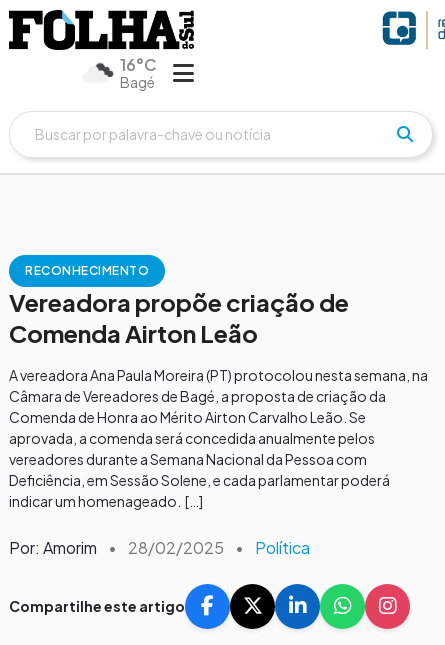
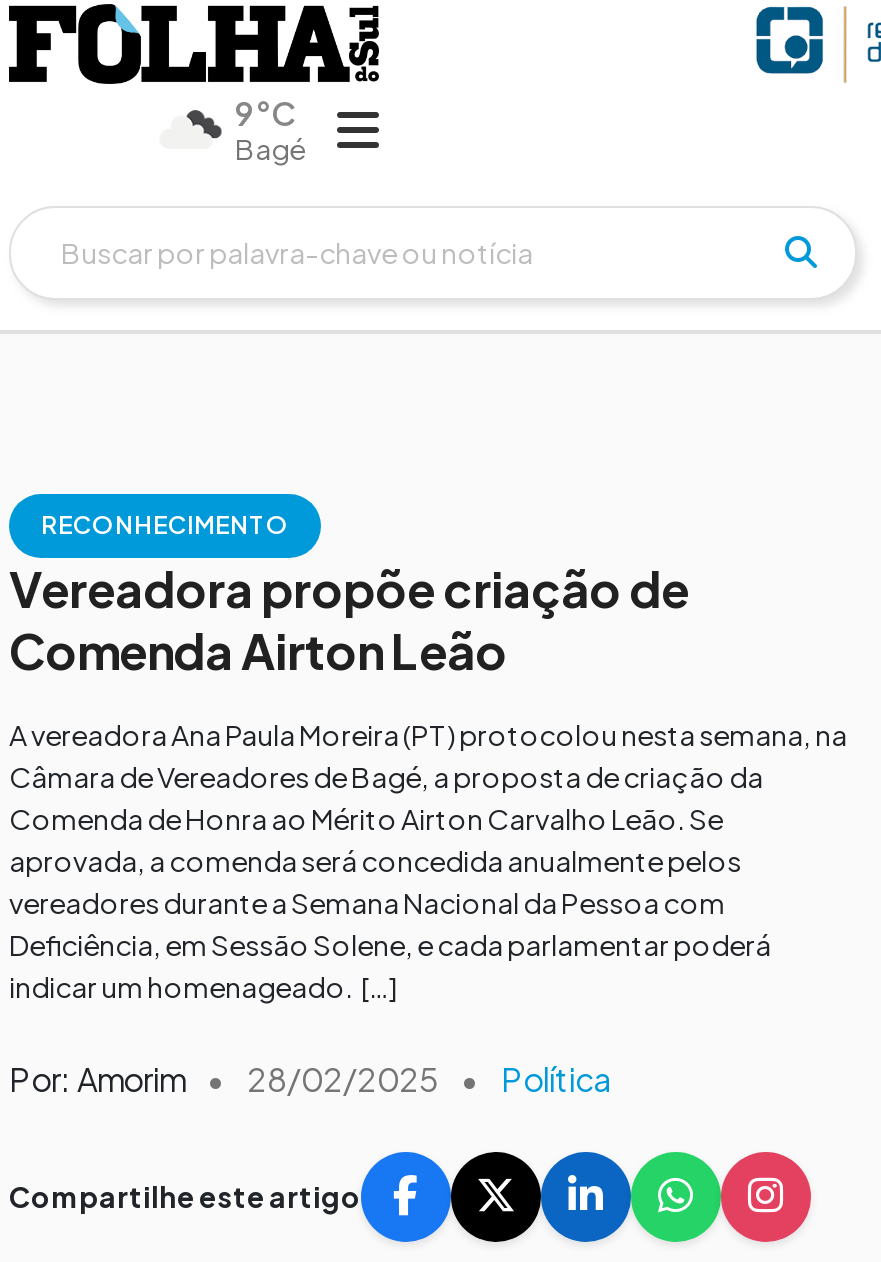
[120,54,157,75] 16°C -> [235,92,297,134] 9°C

